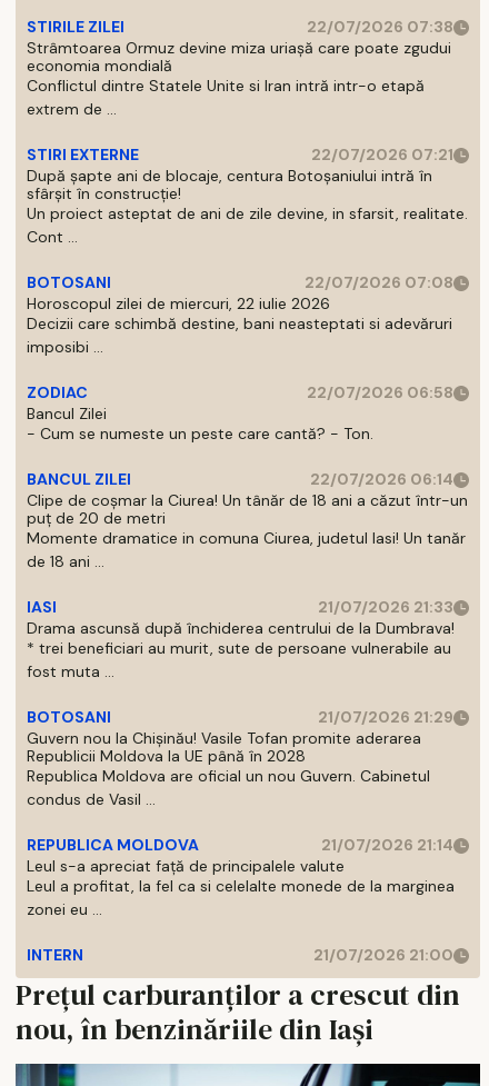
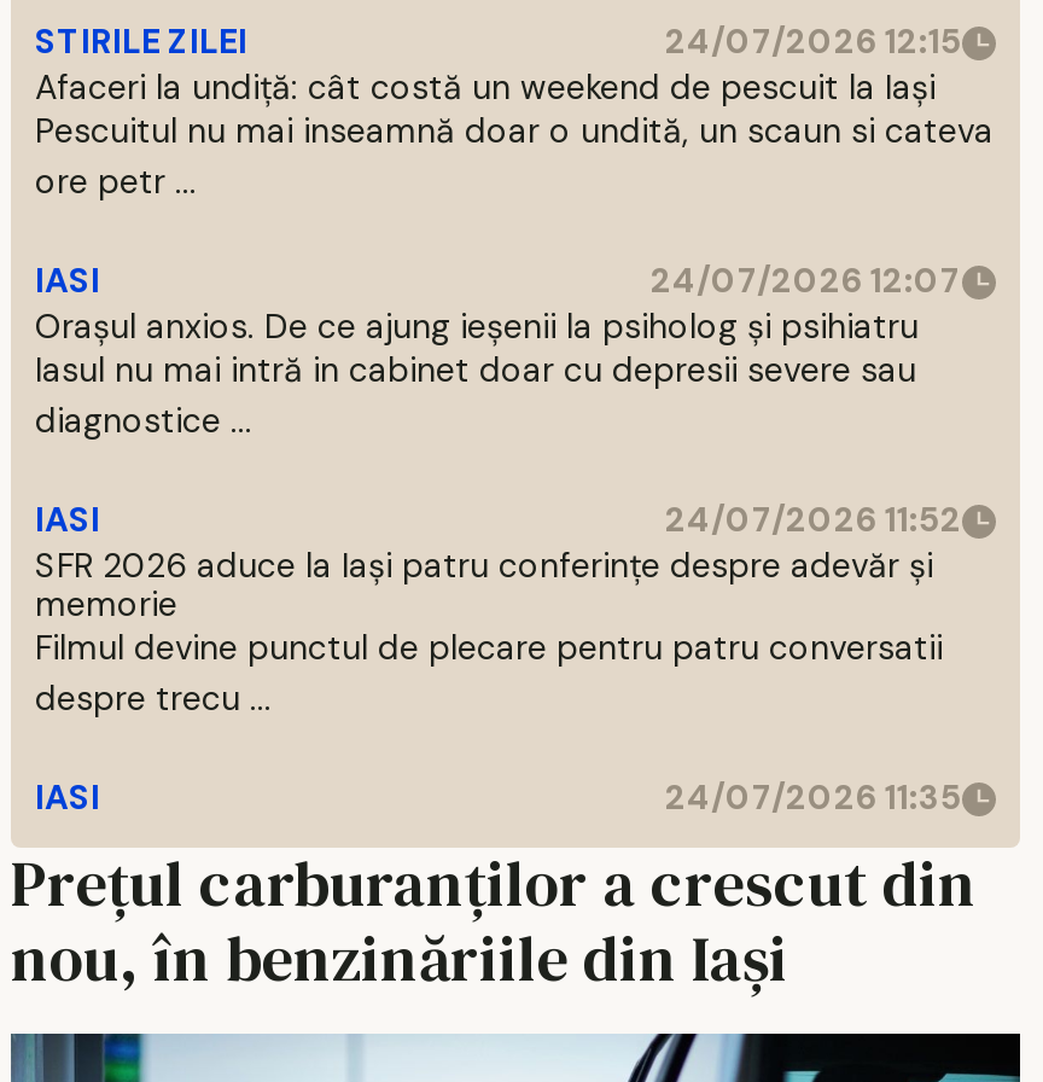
[27,17,468,571] 22/07/2026 07:38 | Strâmtoarea Ormuz devine miza uriașă care poate zgudui | economia mondială | Conflictul dintre Statele Unite si Iran intră intr-o etapă | extrem de ... | STIRI EXTERNE | 22/07/2026 07:21 | După șapte ani de blocaje, centura Botoșaniului intră în | sfârșit în construcție! | Un proiect asteptat de ani de zile devine, in sfarsit, realitate. | Cont ... | BOTOSANI | 22/07/2026 07:08 | Horoscopul zilei de miercuri, 22 iulie 2026 | Decizii care schimbă destine, bani neasteptati si adevăruri | imposibi ... | ZODIAC | 22/07/2026 06:58 | Bancul Zilei | - Cum se numeste un peste care cantă? - Ton. | BANCUL ZILEI | 22/07/2026 06:14 | Clipe de coșmar la Ciurea! Un tânăr de 18 ani a căzut într-un | puț de 20 de metri | Momente dramatice in comuna Ciurea, judetul Iasi! Un tanăr | de 18 ani ... -> [35,19,994,203] 24/07/2026 12:15 | Afaceri la undiță: cât costă un weekend de pescuit la Iași | Pescuitul nu mai inseamnă doar o undită, un scaun si cateva | ore petr ...
[27,597,455,965] 21/07/2026 21:33 | Drama ascunsă după închiderea centrului de la Dumbrava! | * trei beneficiari au murit, sute de persoane vulnerabile au | fost muta ... | BOTOSANI | 21/07/2026 21:29 | Guvern nou la Chișinău! Vasile Tofan promite aderarea | Republicii Moldova la UE până în 2028 | Republica Moldova are oficial un nou Guvern. Cabinetul | condus de Vasil ... | REPUBLICA MOLDOVA | 21/07/2026 21:14 | Leul s-a apreciat față de principalele valute | Leul a profitat, la fel ca si celelalte monede de la marginea | zonei eu ... | INTERN | 21/07/2026 21:00 -> [35,258,962,819] 24/07/2026 12:07 | Orașul anxios. De ce ajung ieșenii la psiholog și psihiatru | Iasul nu mai intră in cabinet doar cu depresii severe sau | diagnostice ... | IASI | 24/07/2026 11:52 | SFR 2026 aduce la Iași patru conferințe despre adevăr și | memorie | Filmul devine punctul de plecare pentru patru conversatii | despre trecu ... | IASI | 24/07/2026 11:35

